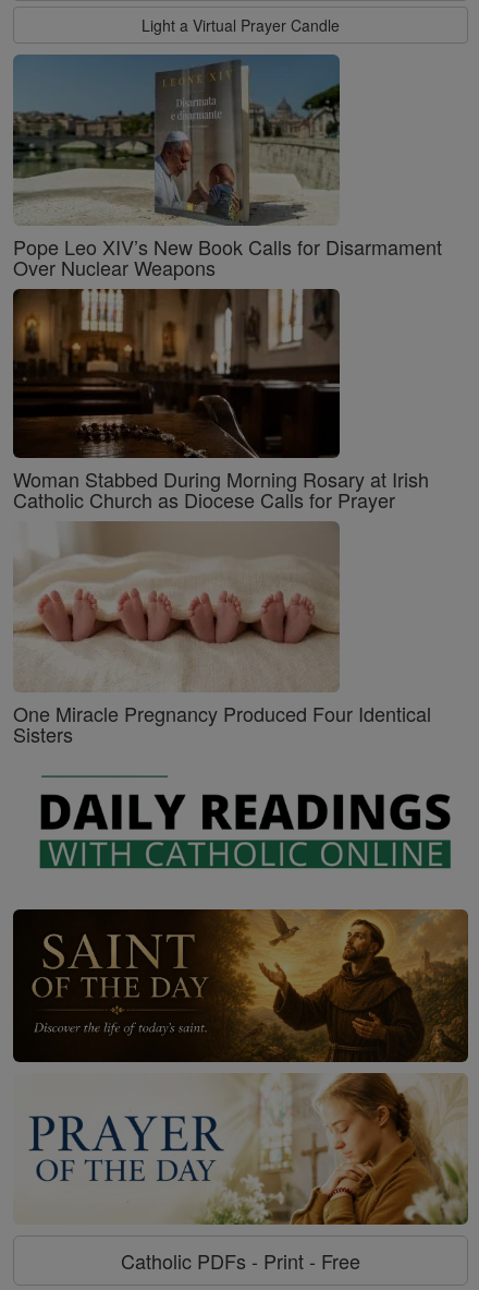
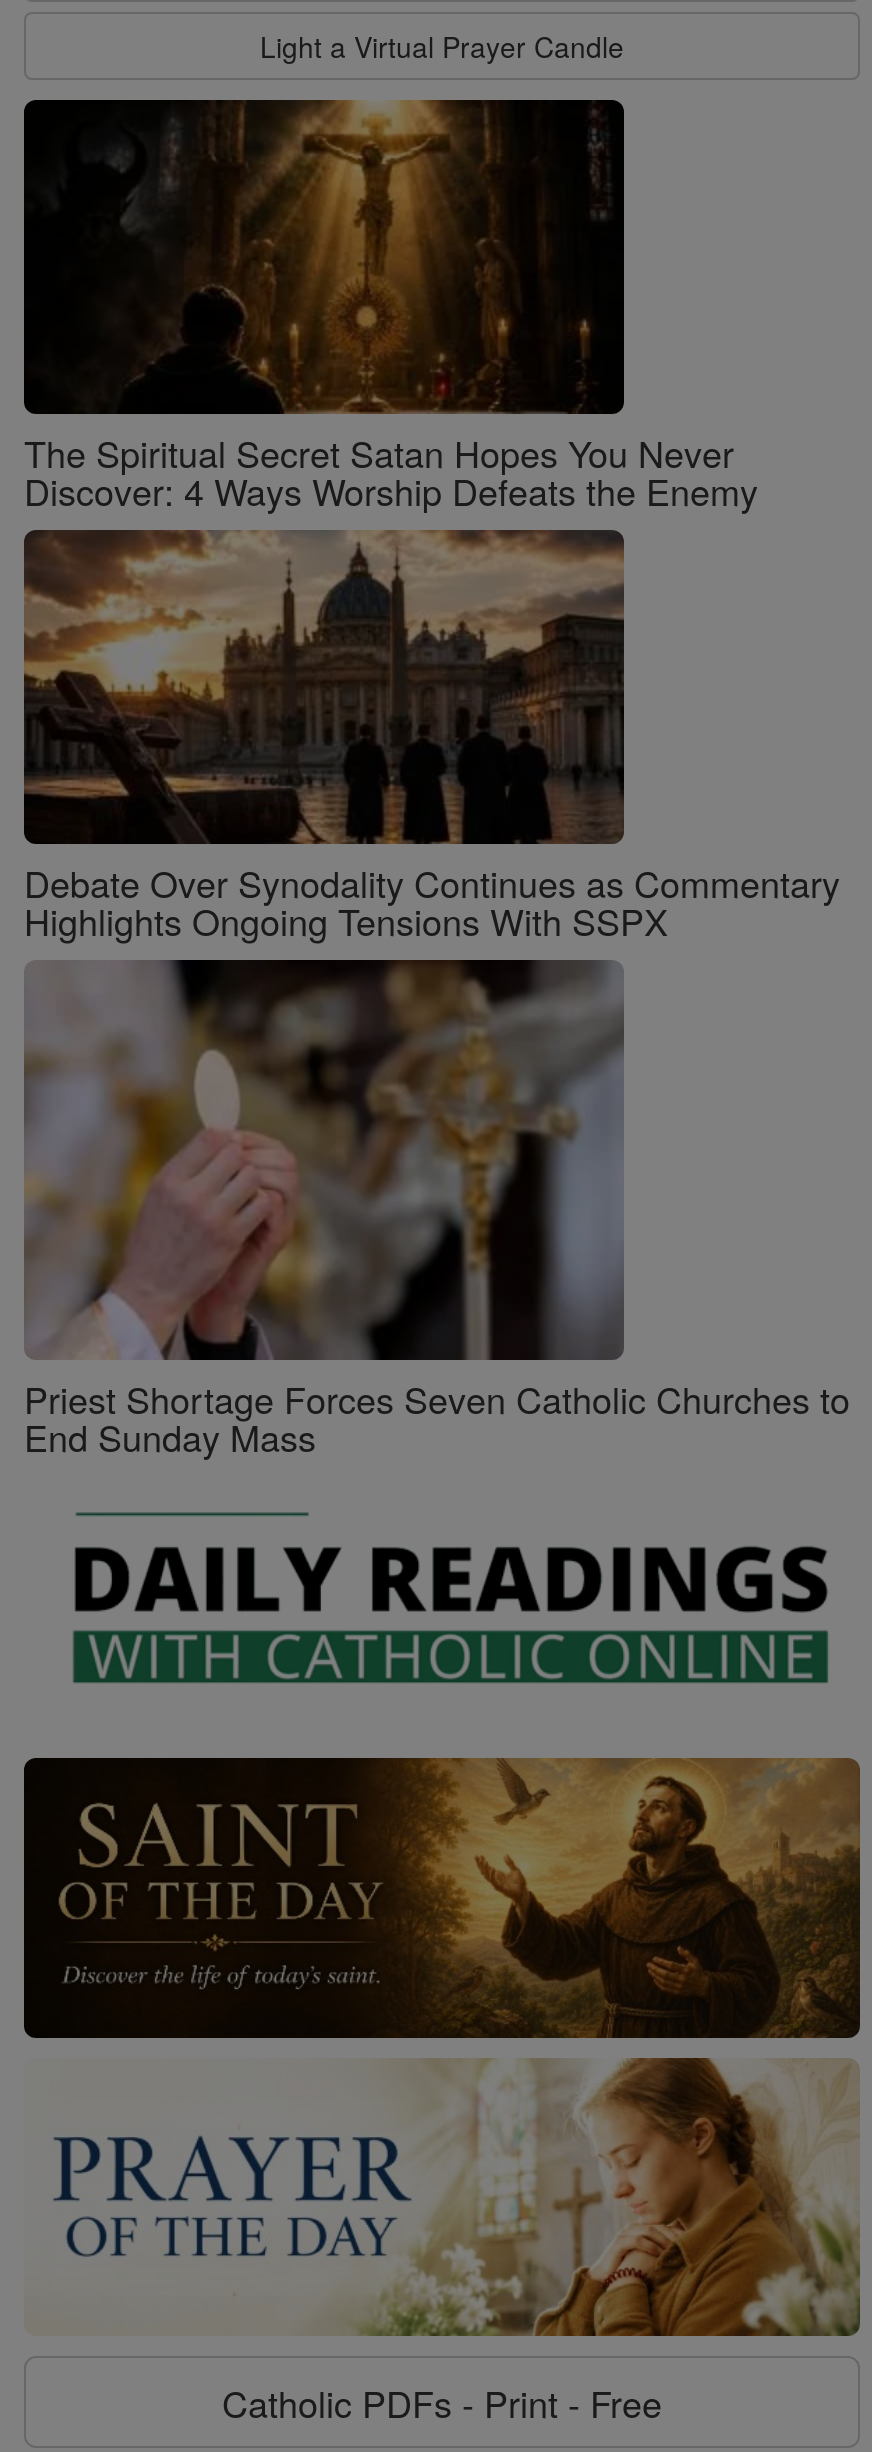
[12,53,341,176] [image] -> [22,98,626,412] [image]
[13,232,442,282] Pope Leo XIV’s New Book Calls for Disarmament | Over Nuclear Weapons -> [24,426,758,516] The Spiritual Secret Satan Hopes You Never | Discover: 4 Ways Worship Defeats the Enemy
[13,290,340,410] [image] -> [22,584,626,838] [image]
[13,465,429,514] Woman Stabbed During Morning Rosary at Irish | Catholic Church as Diocese Calls for Prayer -> [24,856,840,946] Debate Over Synodality Continues as Commentary | Highlights Ongoing Tensions With SSPX
[14,525,340,691] [image] -> [24,1048,622,1268] [image]
[13,699,431,748] One Miracle Pregnancy Produced Four Identical | Sisters -> [24,1372,850,1462] Priest Shortage Forces Seven Catholic Churches to | End Sunday Mass

